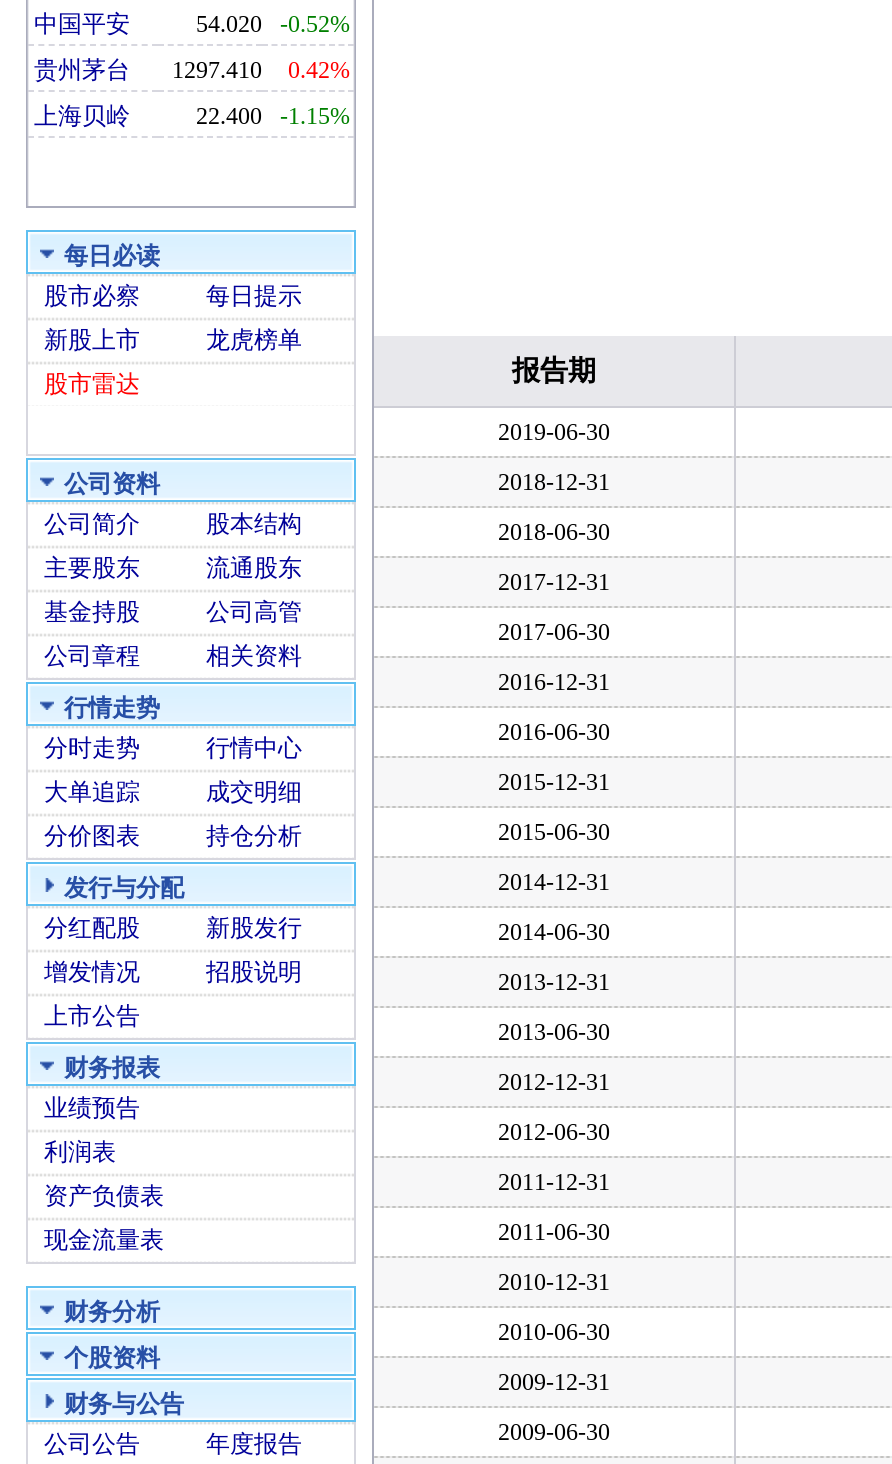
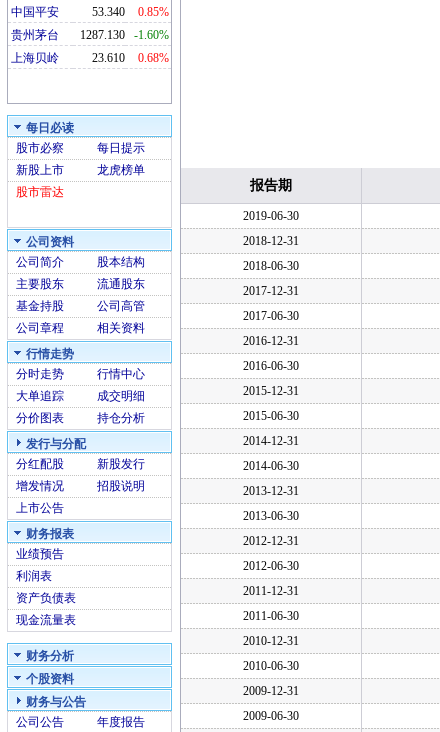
[196,10,262,38] 54.020 -> [92,5,125,19] 53.340
[280,10,350,38] -0.52% -> [138,5,169,19] 0.85%
[172,56,262,84] 1297.410 -> [80,28,125,42] 1287.130
[288,56,350,84] 0.42% -> [134,28,169,42] -1.60%
[196,102,262,130] 22.400 -> [92,51,125,65] 23.610
[280,102,350,130] -1.15% -> [138,51,169,65] 0.68%

